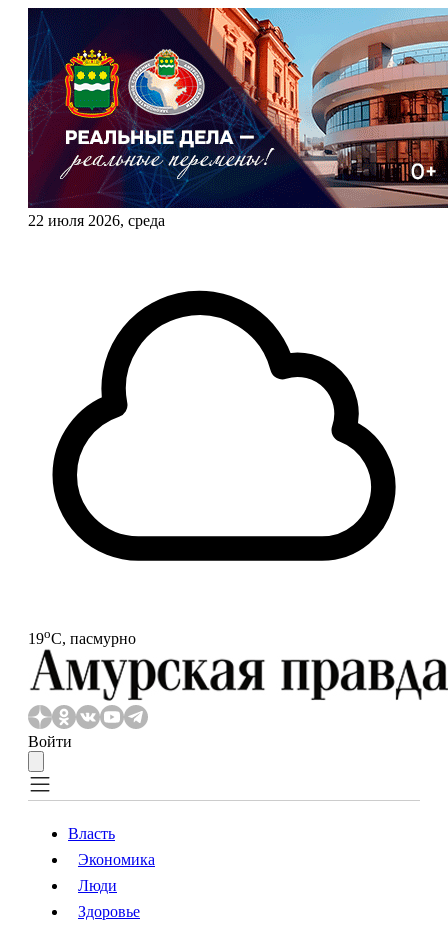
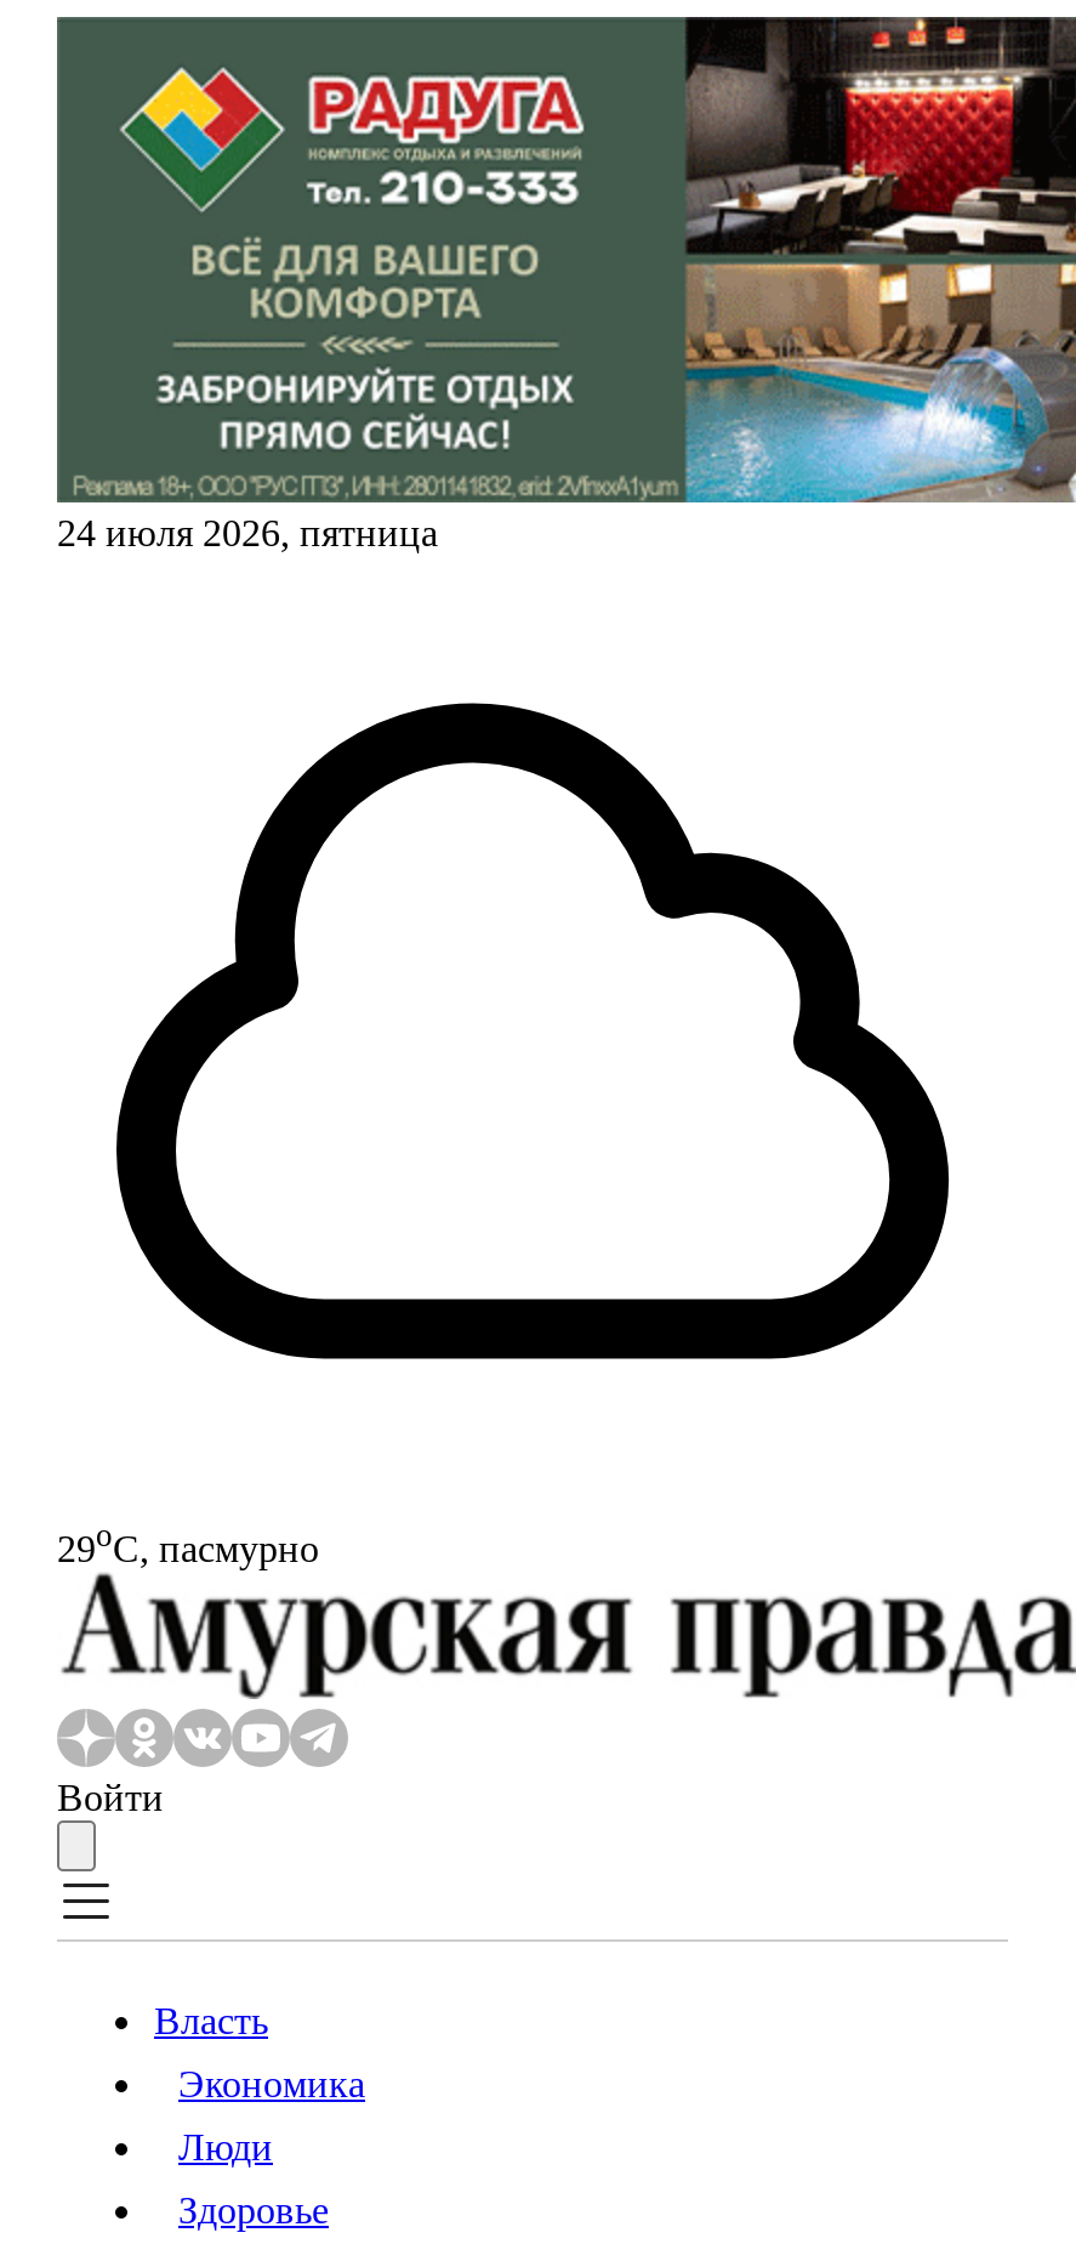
[28,7,445,229] [image] | 22 июля 2026, среда -> [57,15,1069,553] [image] | 24 июля 2026, пятница
[28,626,136,647] 19oС, пасмурно -> [57,1517,319,1569] 29oС, пасмурно

